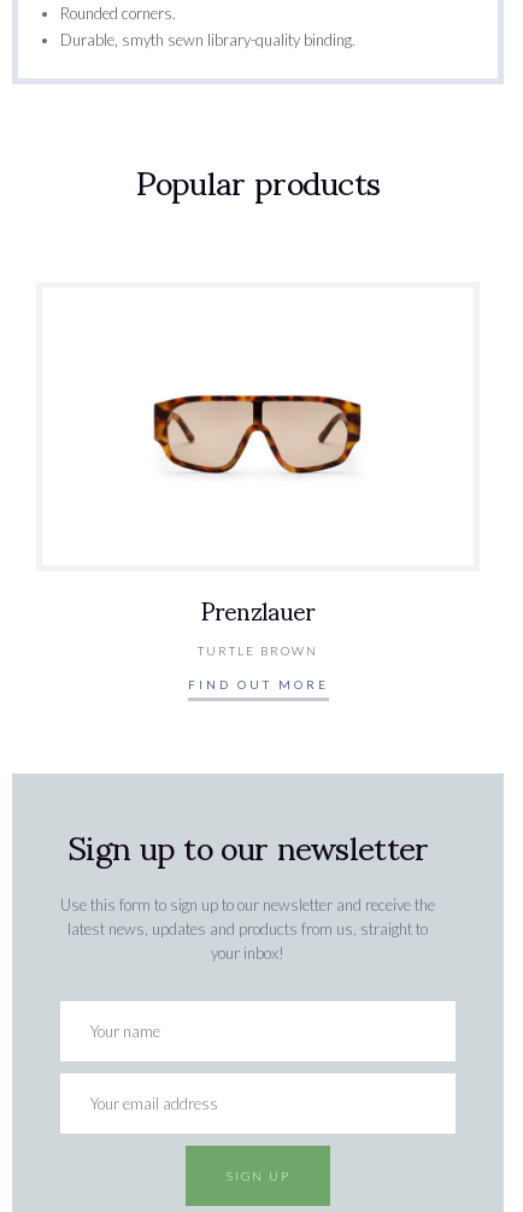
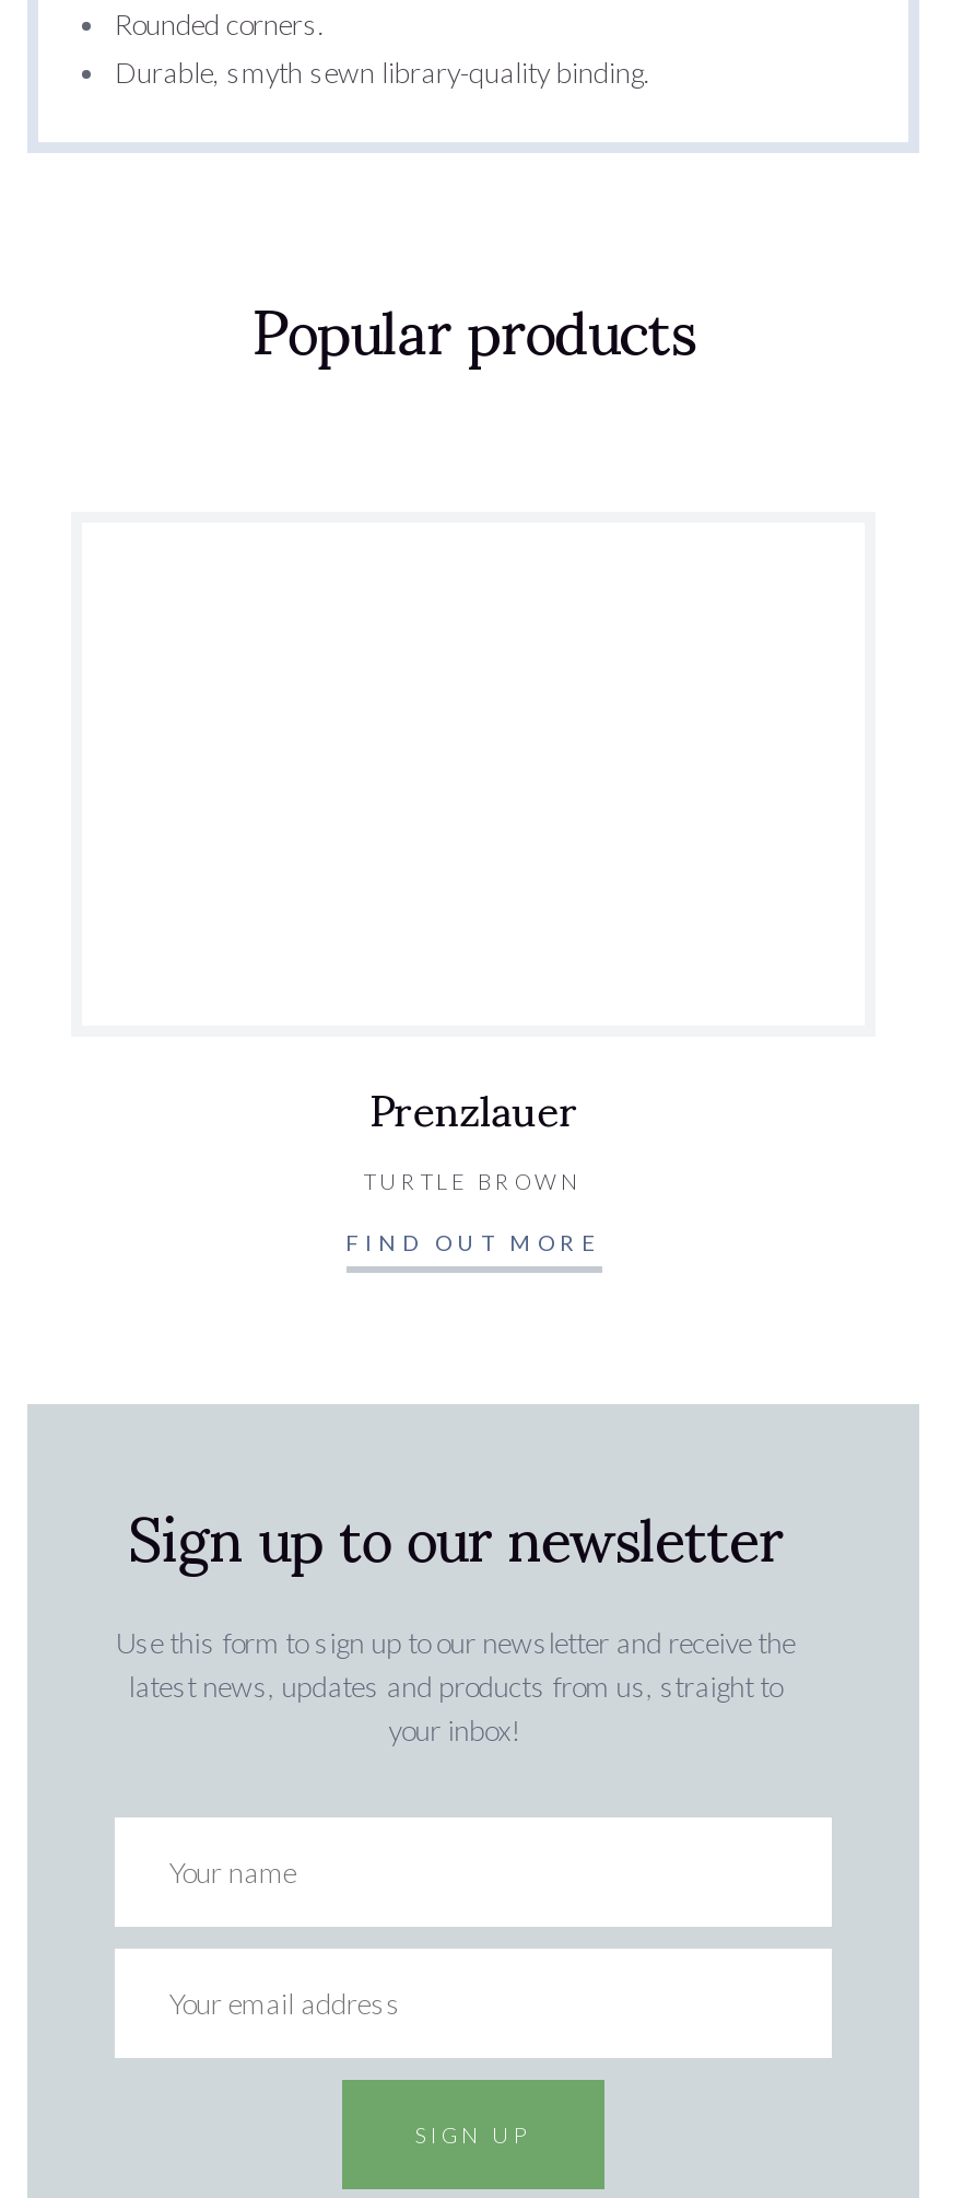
[152,394,363,476] [image] -> none

